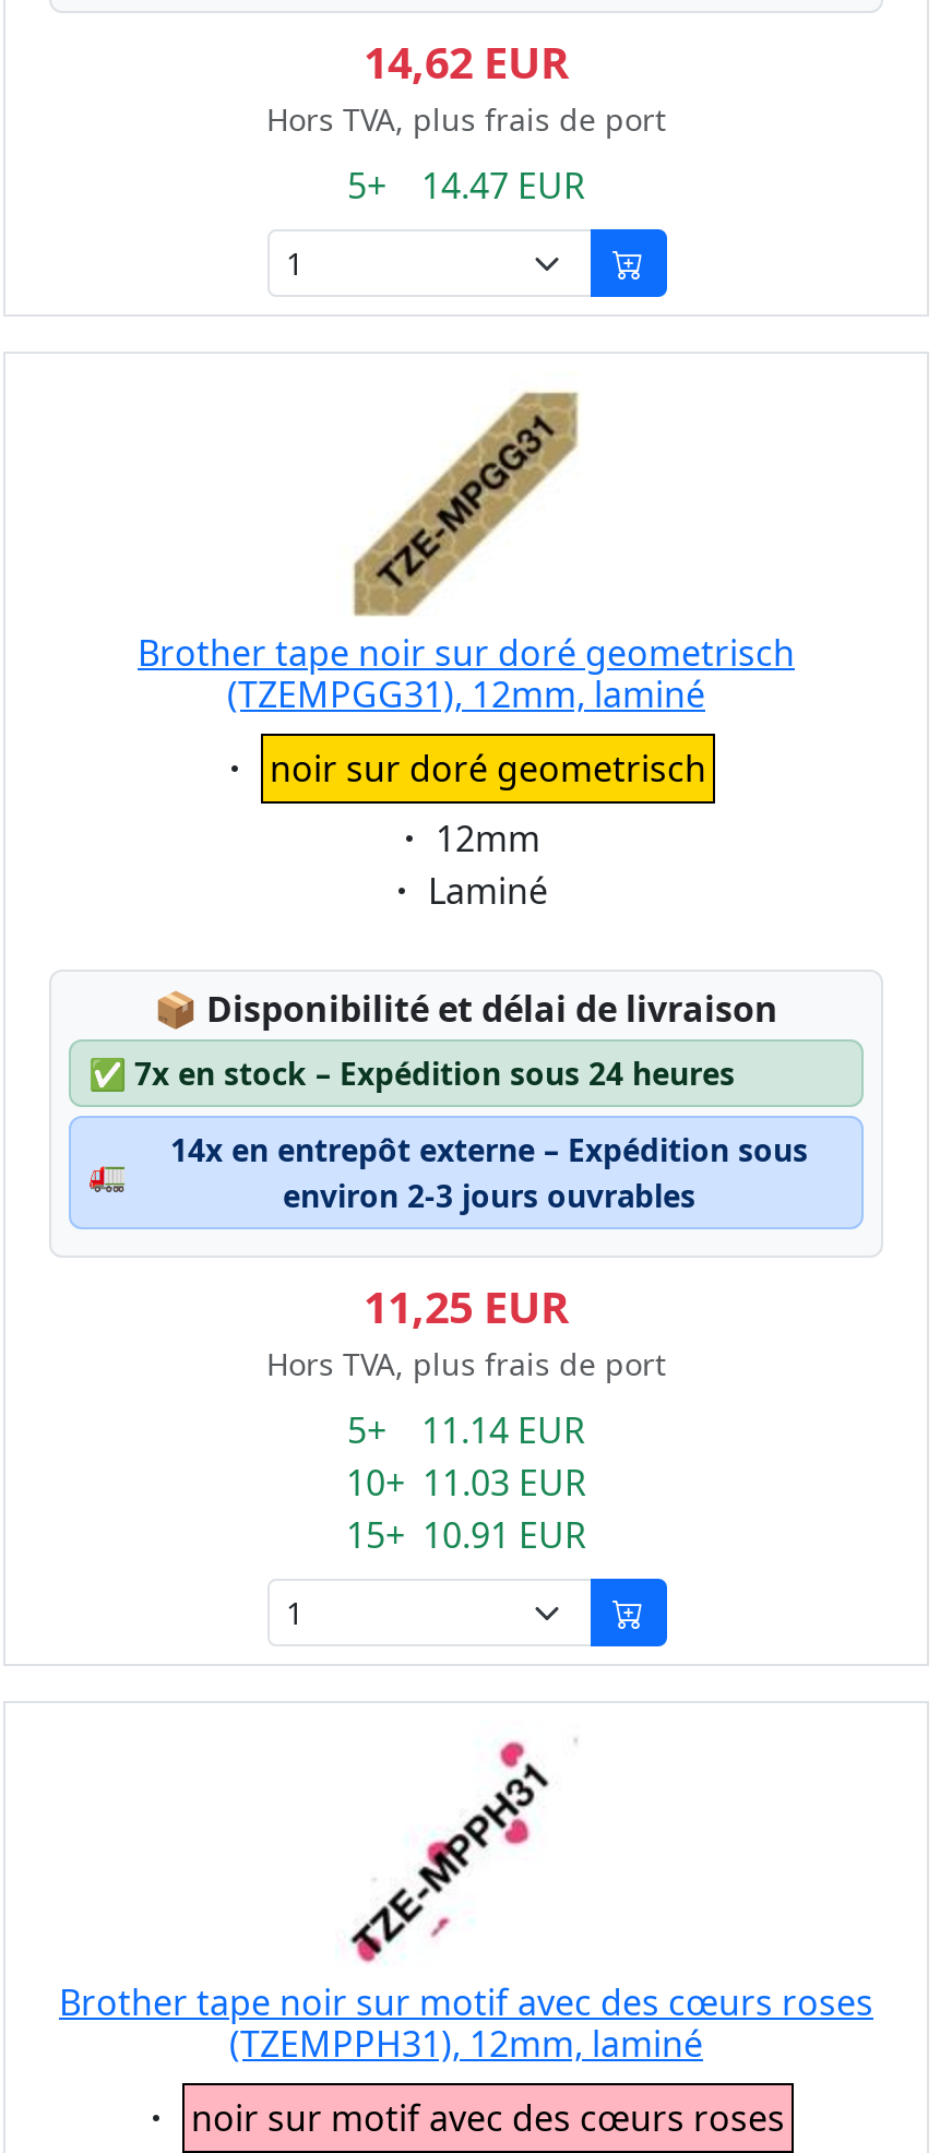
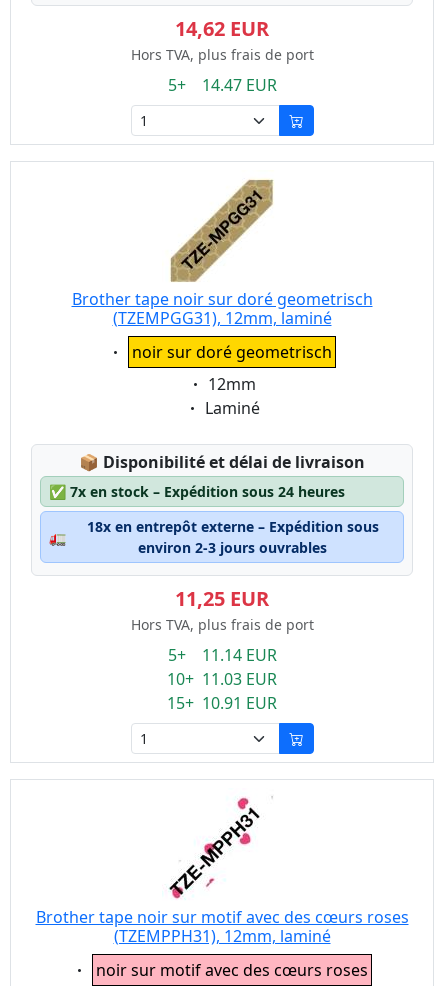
[170,1129,808,1170] 14x en entrepôt externe – Expédition sous -> [86,517,378,536] 18x en entrepôt externe – Expédition sous

